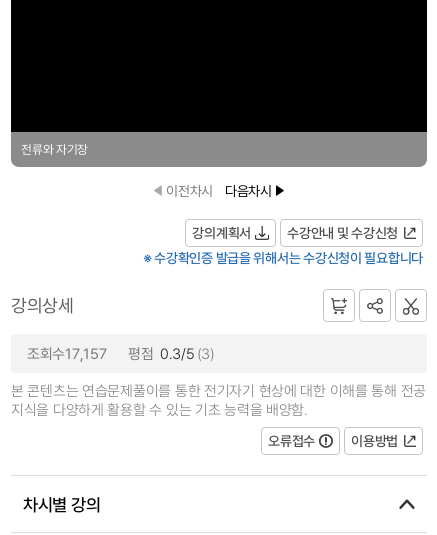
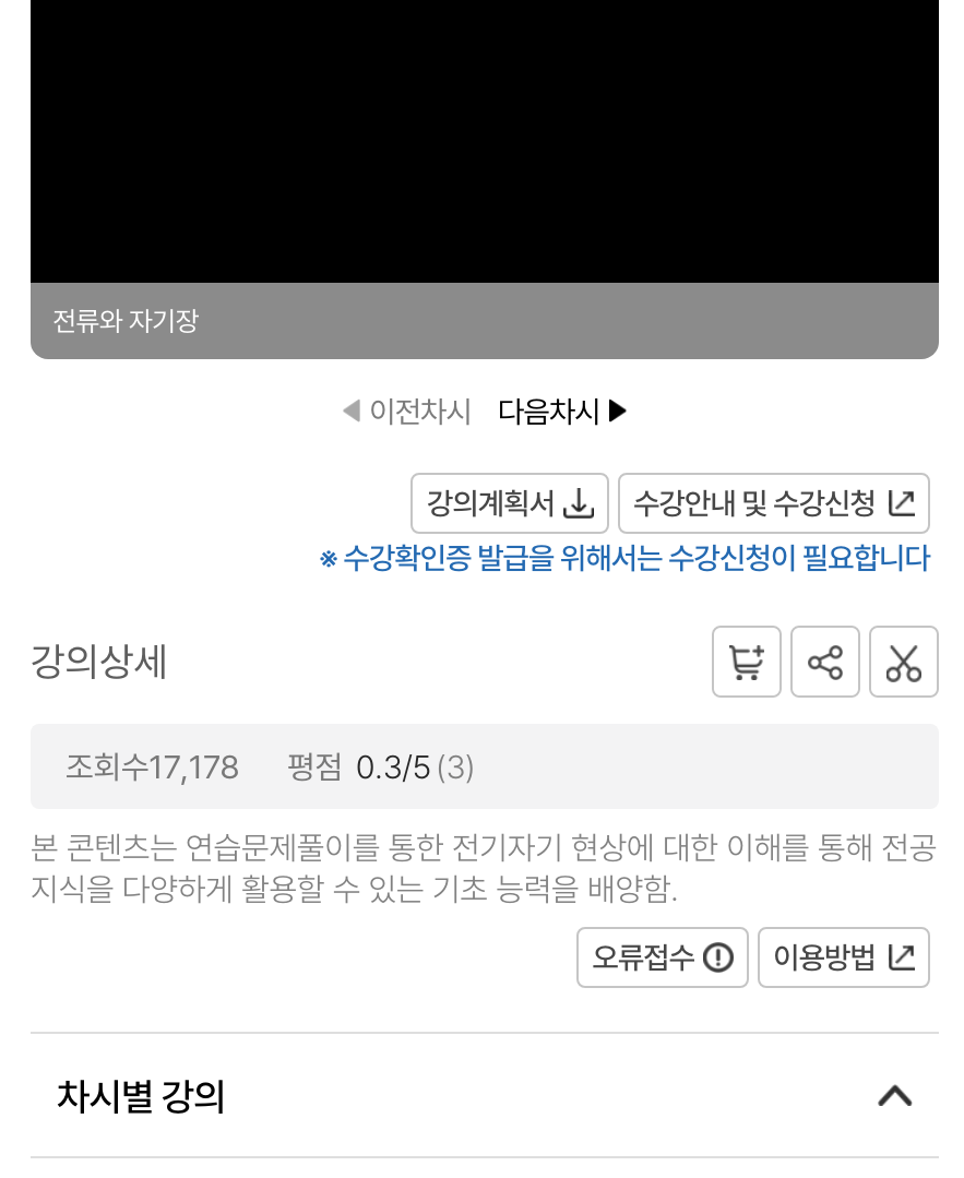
[27,343,215,363] 조회수17,157 평점 0.3/5 (3) -> [66,743,475,787] 조회수17,178 평점 0.3/5 (3)

